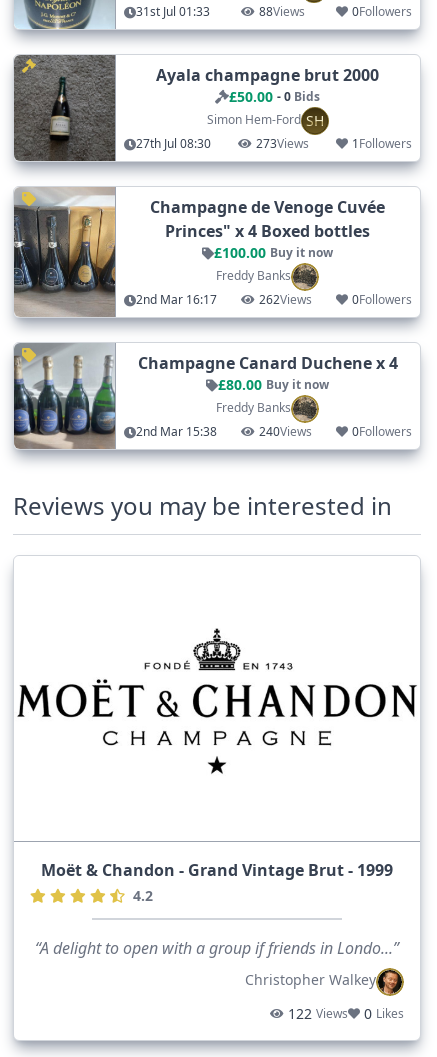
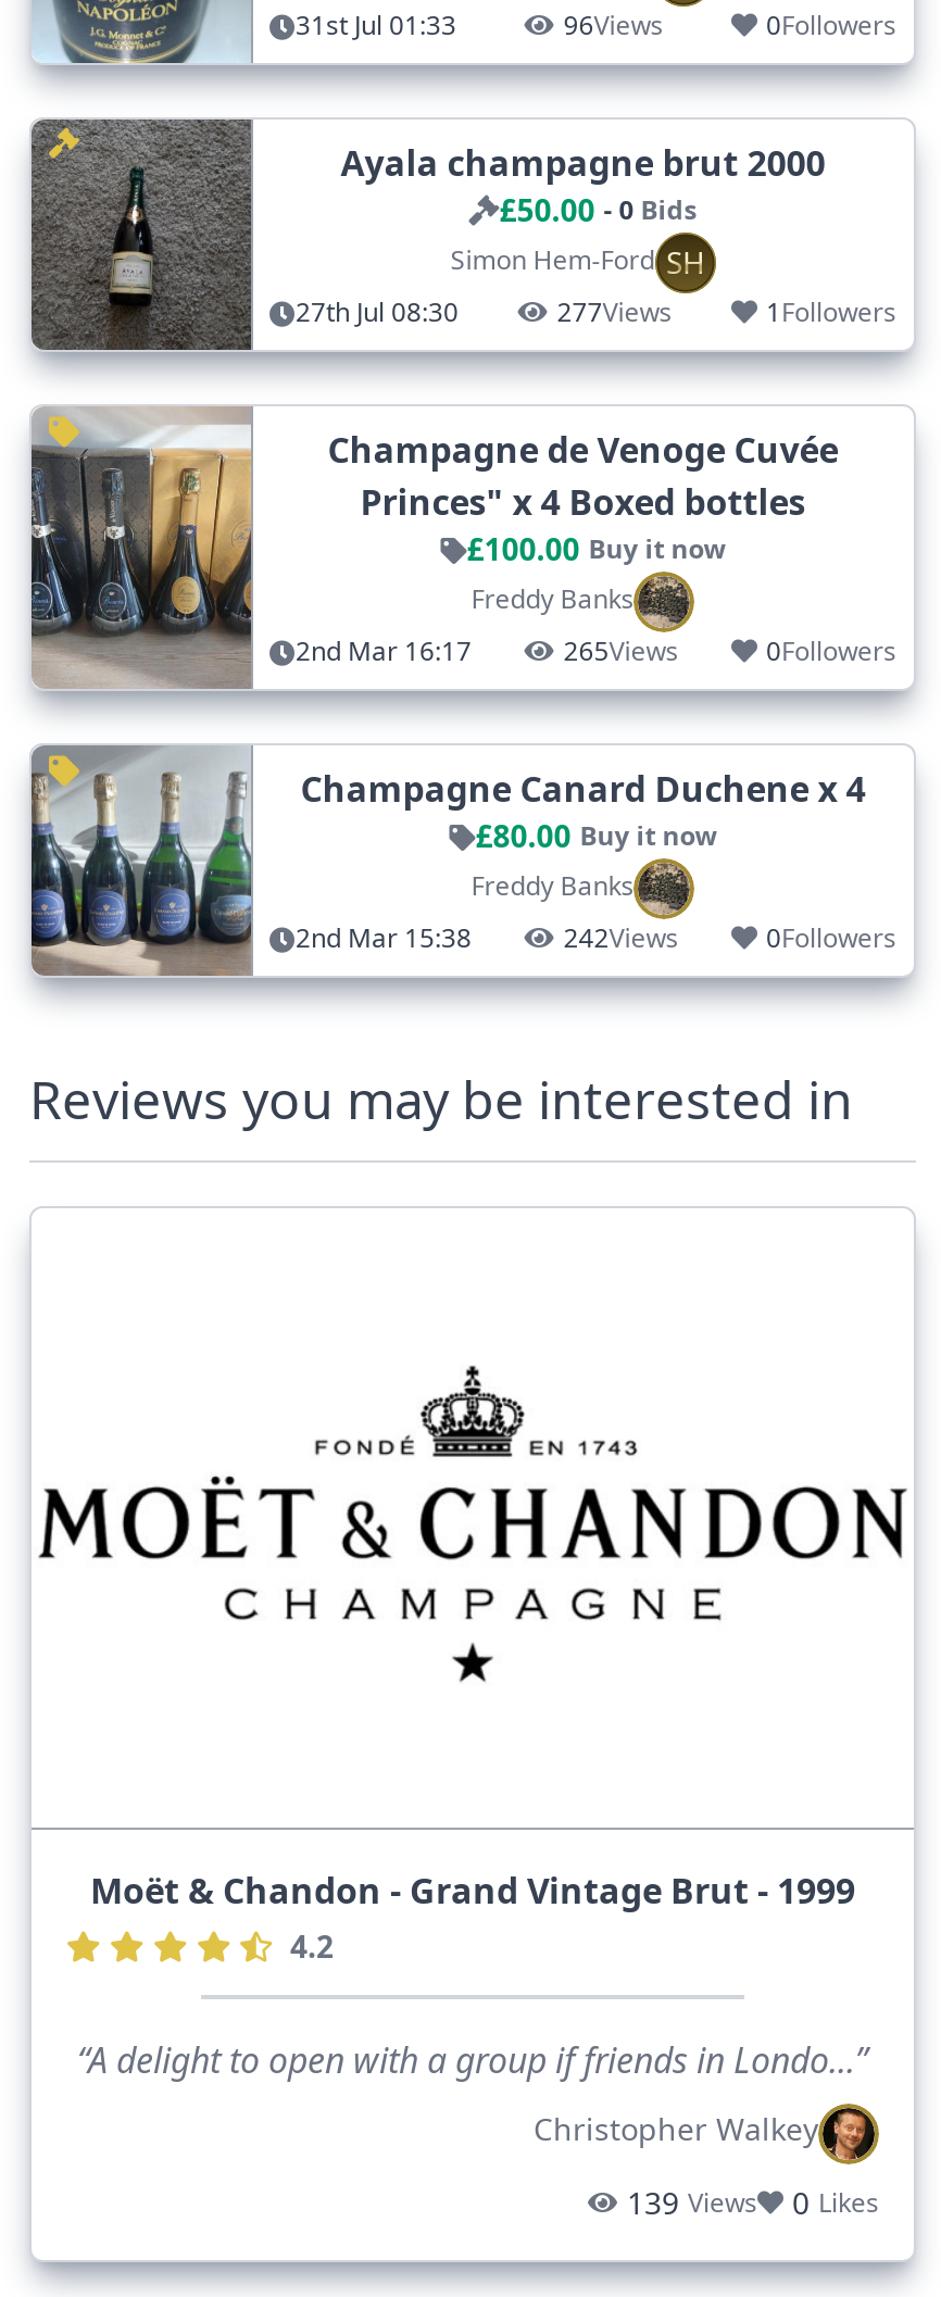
[259,3,305,20] 88Views -> [564,7,663,44] 96Views
[256,135,309,152] 273Views -> [557,294,672,331] 277Views
[259,291,312,308] 262Views -> [564,633,679,670] 265Views
[259,423,312,440] 240Views -> [564,920,679,957] 242Views
[288,1004,404,1023] 122 Views 0 Likes -> [627,2181,879,2222] 139 Views 0 Likes

